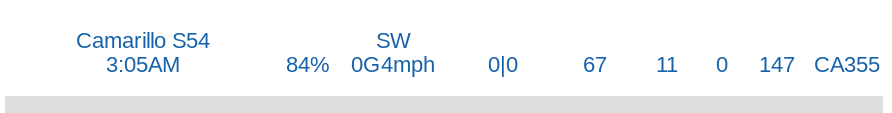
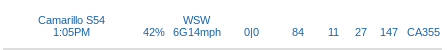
[351,28,435,76] SW | 0G4mph -> [173,14,221,38] WSW | 6G14mph
[106,52,330,76] 3:05AM | 84% -> [53,26,165,38] 1:05PM | 42%
[583,52,607,76] 67 -> [292,26,304,38] 84
[656,52,880,76] 11 0 147 CA355 -> [328,26,440,38] 11 27 147 CA355

